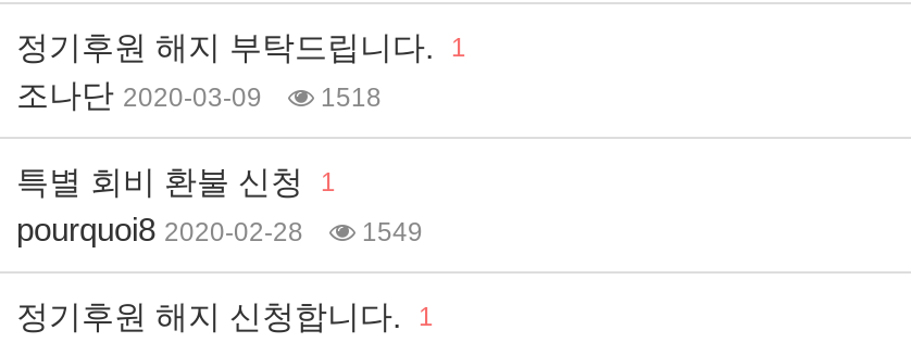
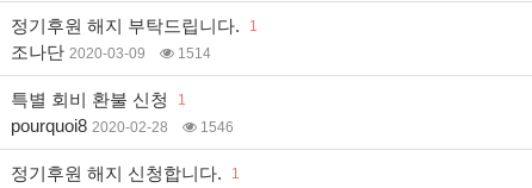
[16,76,382,113] 조나단 2020-03-09 1518 -> [11,42,211,62] 조나단 2020-03-09 1514
[16,211,423,248] pourquoi8 2020-02-28 1549 -> [11,116,234,136] pourquoi8 2020-02-28 1546

